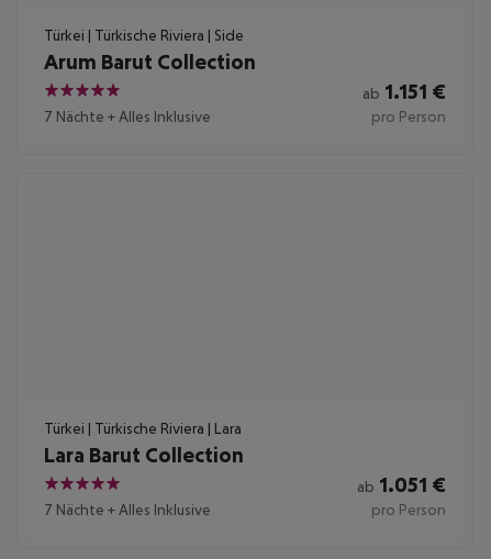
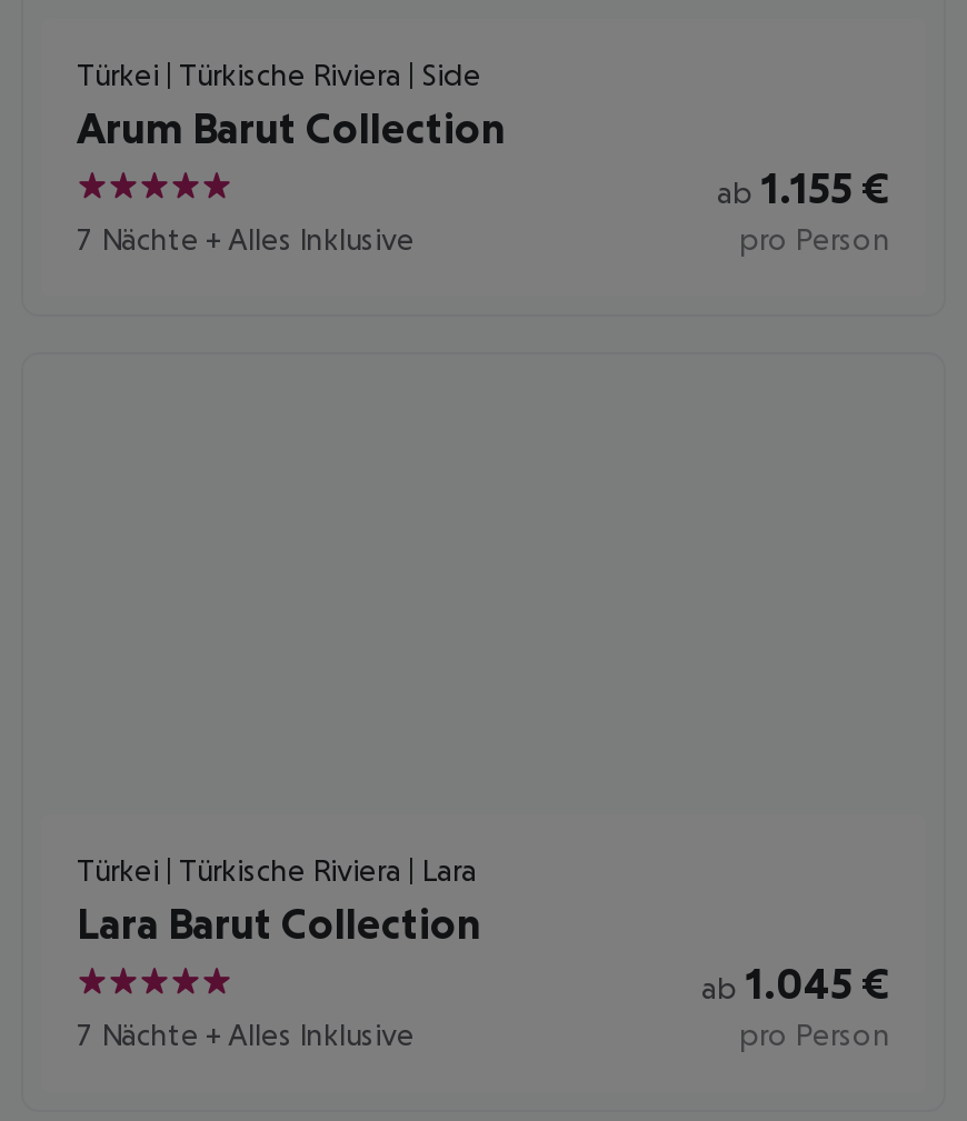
[362,79,446,103] ab 1.151 € -> [717,163,890,212] ab 1.155 €
[357,472,446,496] ab 1.051 € -> [701,959,890,1007] ab 1.045 €

